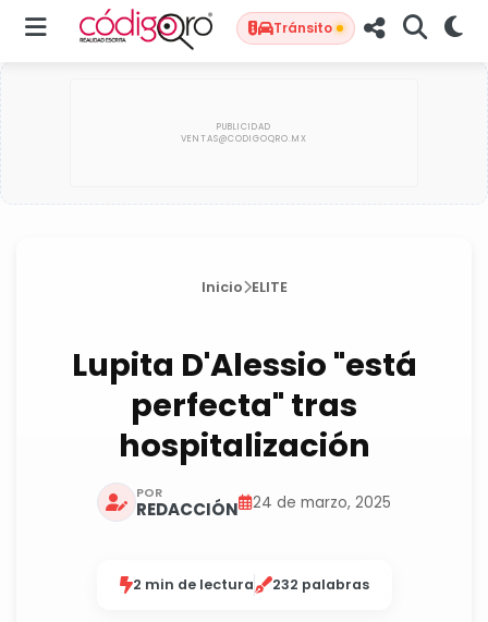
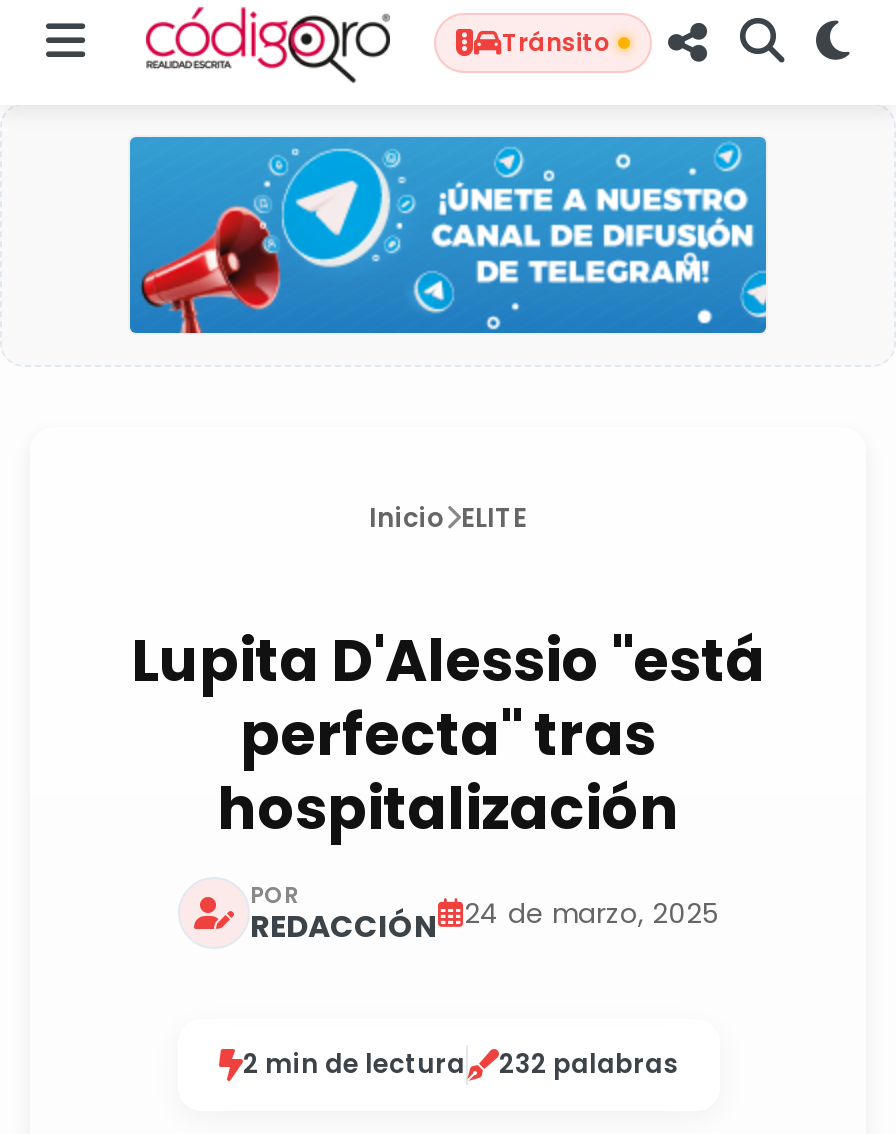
none -> [128,135,768,335] [image]

